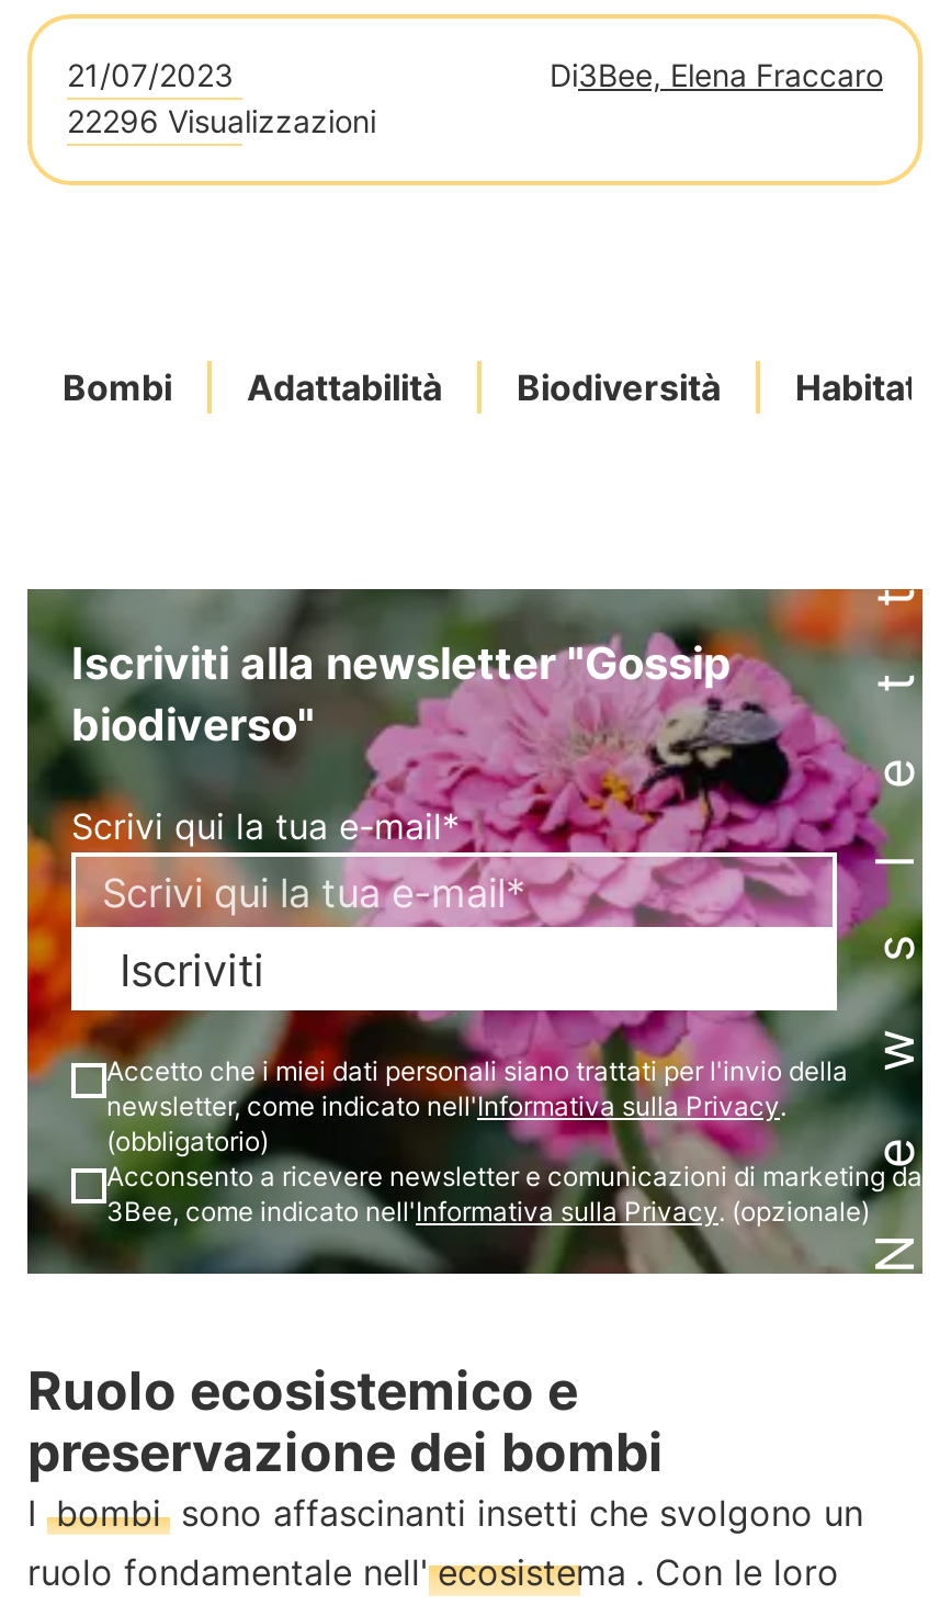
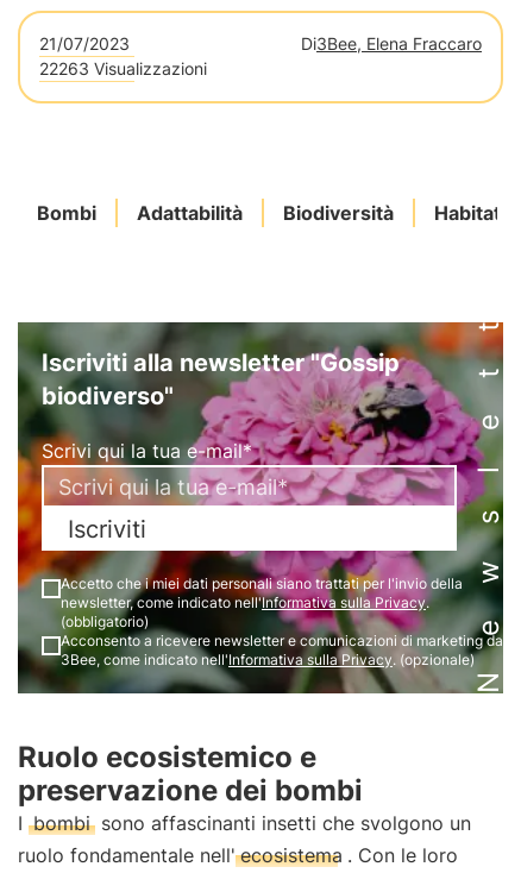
[67,102,376,139] 22296 Visualizzazioni -> [39,58,207,78] 22263 Visualizzazioni

